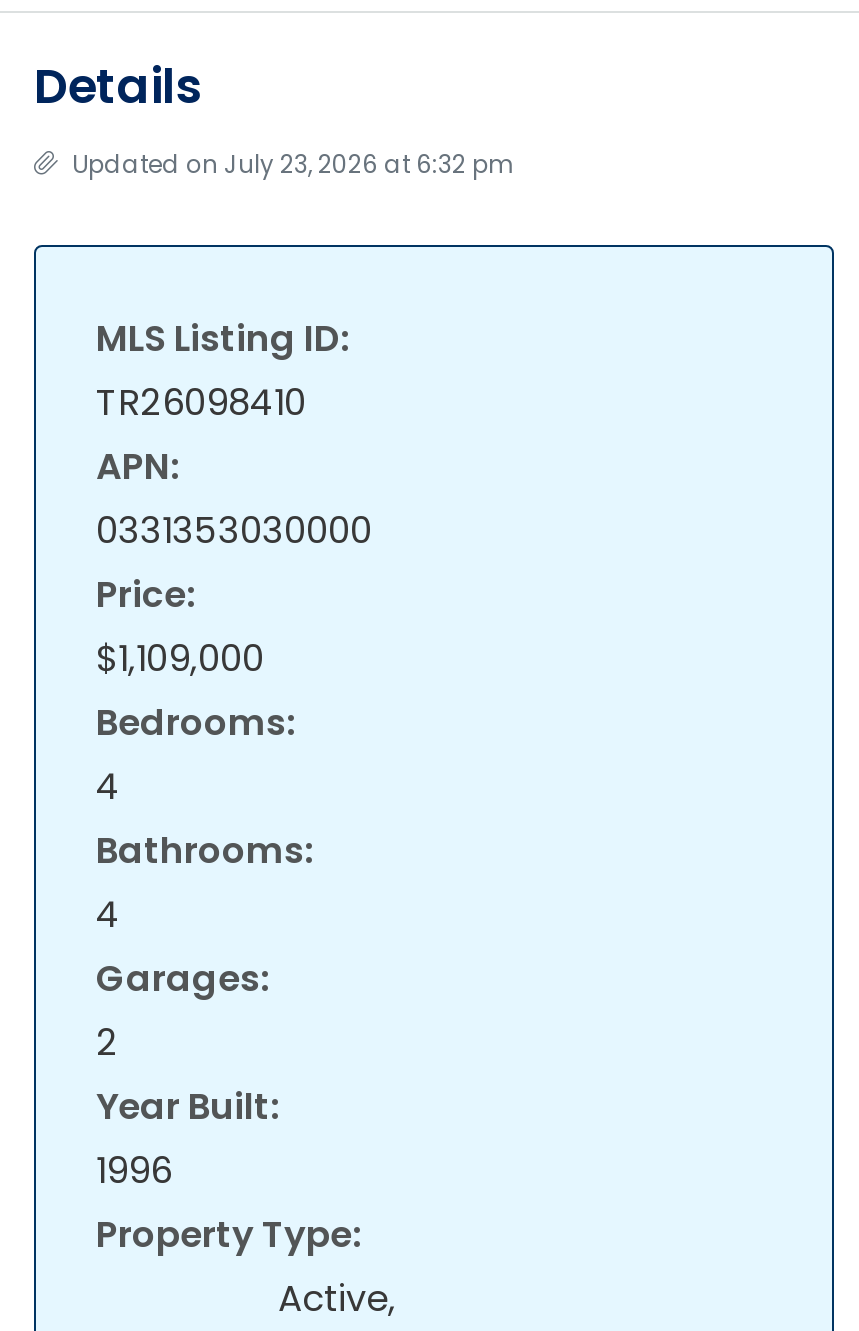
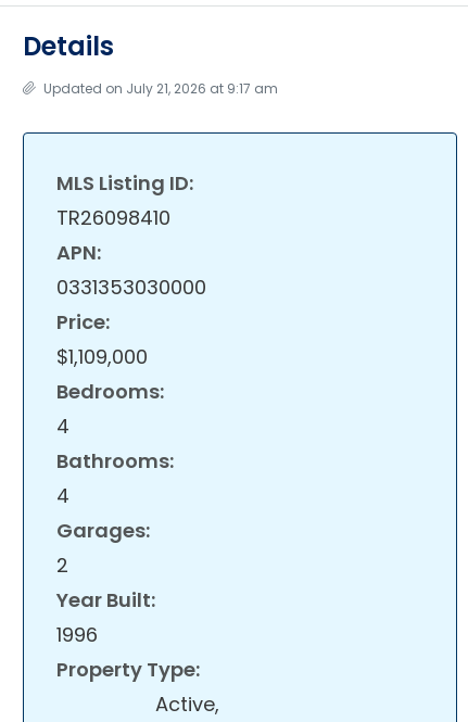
[66,147,514,181] Updated on July 23, 2026 at 6:32 pm -> [40,79,278,98] Updated on July 21, 2026 at 9:17 am

